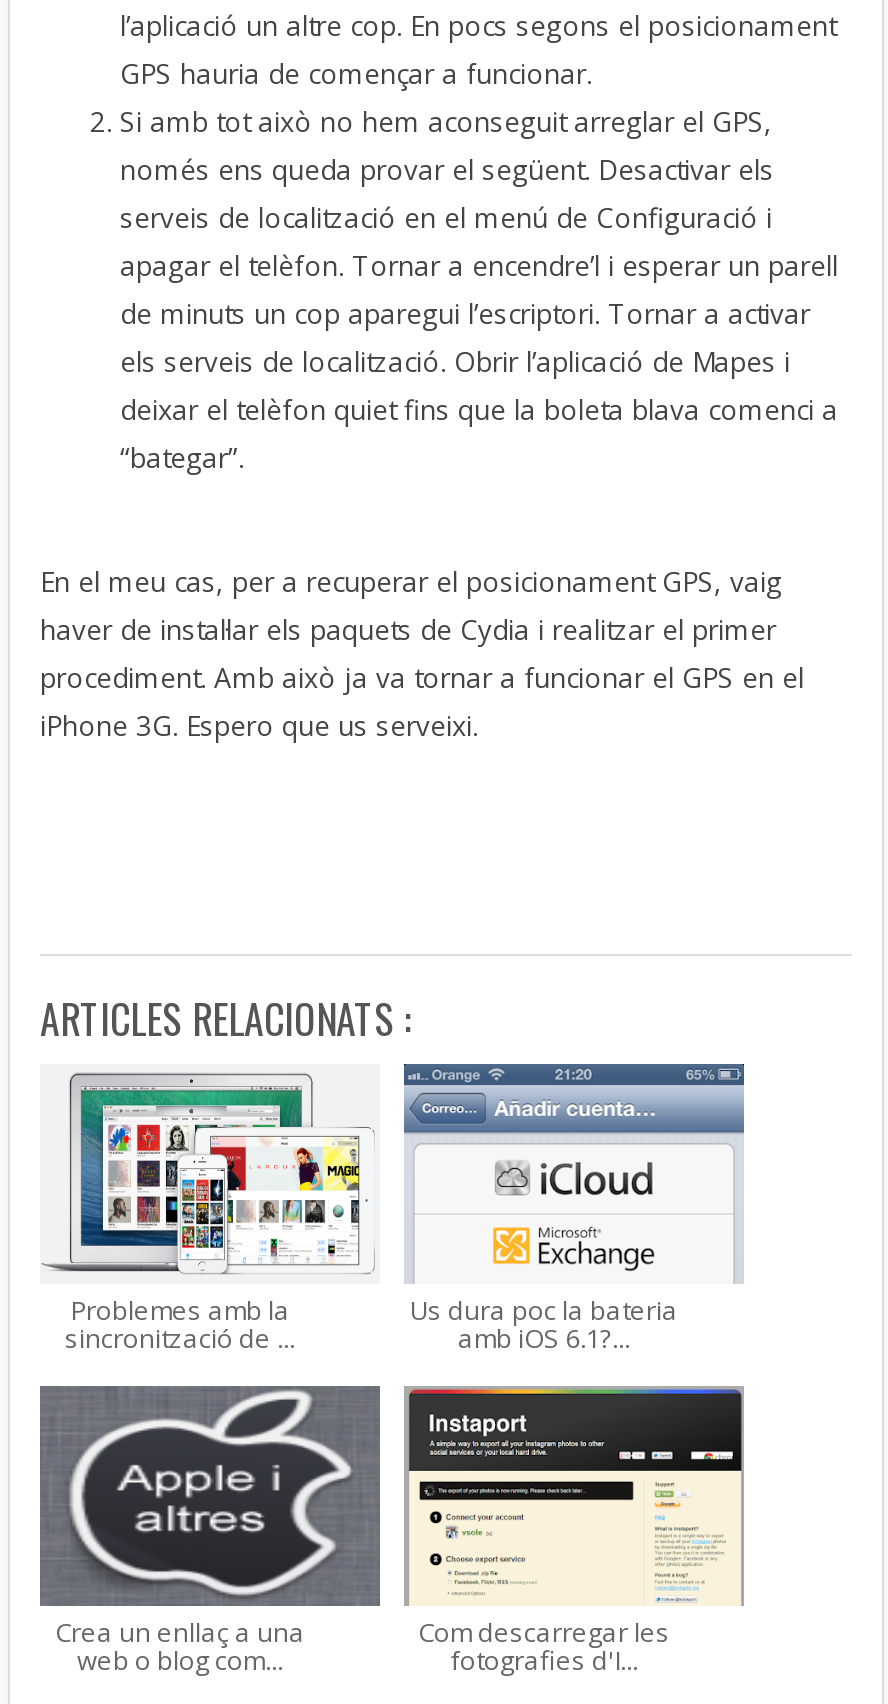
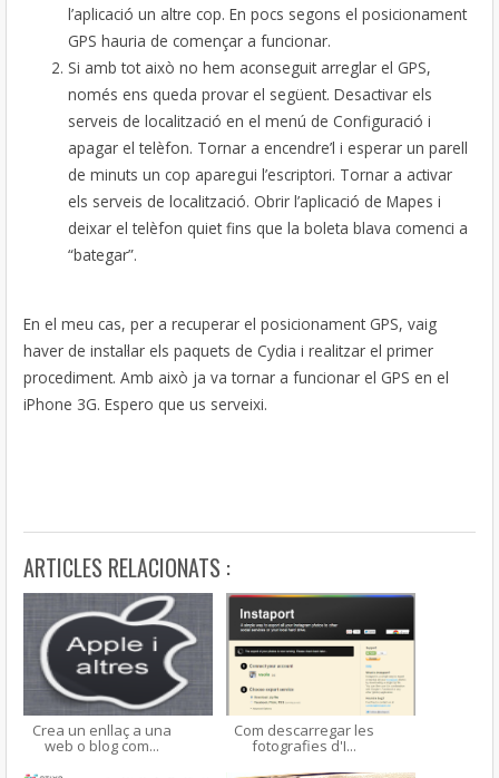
[42,1070,376,1356] [image] | Problemes amb la | sincronització de ... -> none
[402,1062,744,1356] [image] | Us dura poc la bateria | amb iOS 6.1?... -> none

